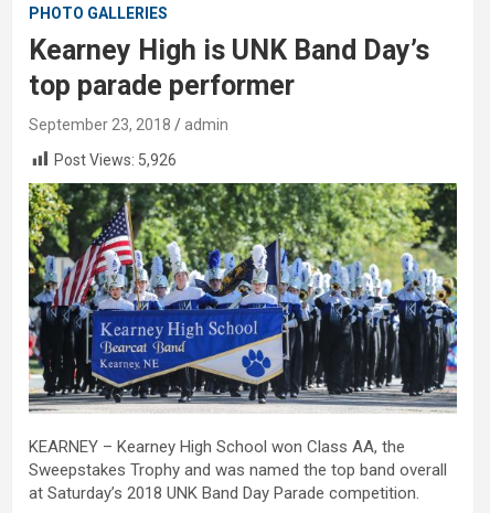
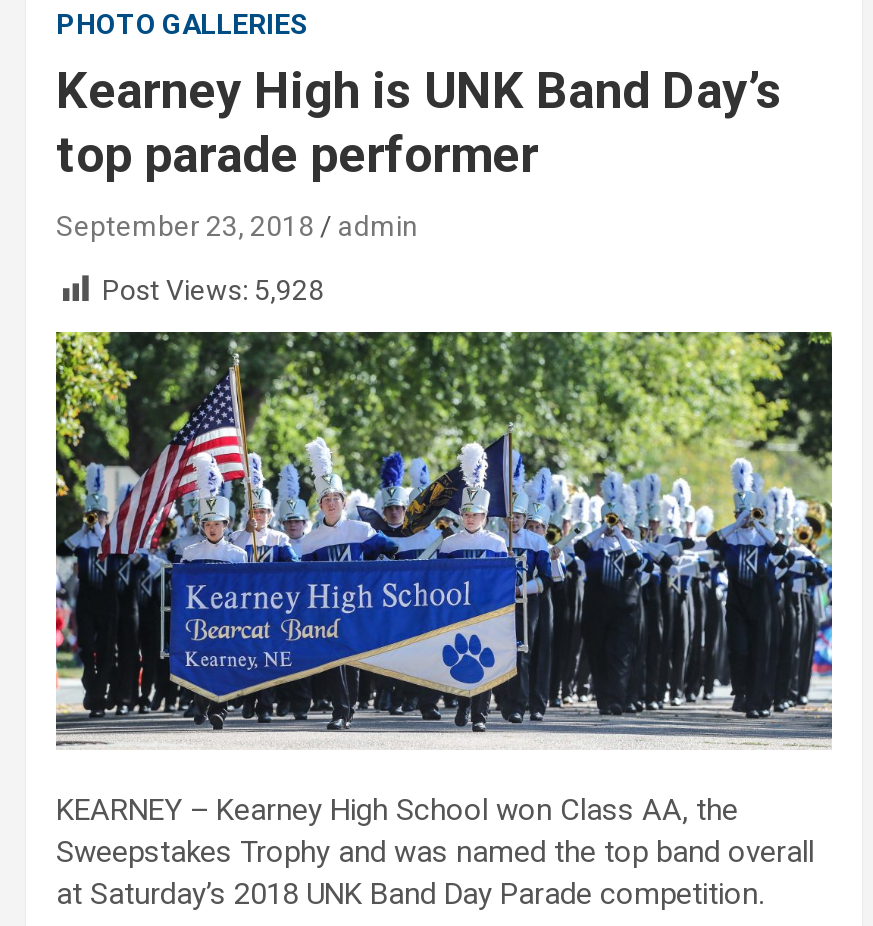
[54,151,177,169] Post Views: 5,926 -> [102,274,324,306] Post Views: 5,928

